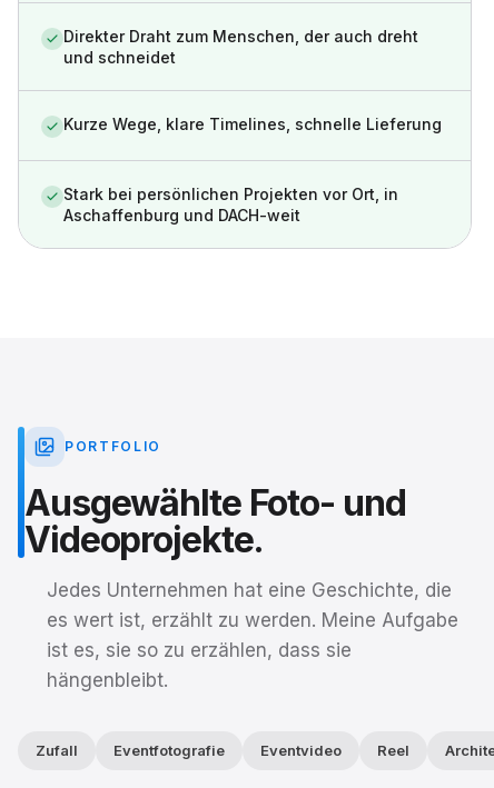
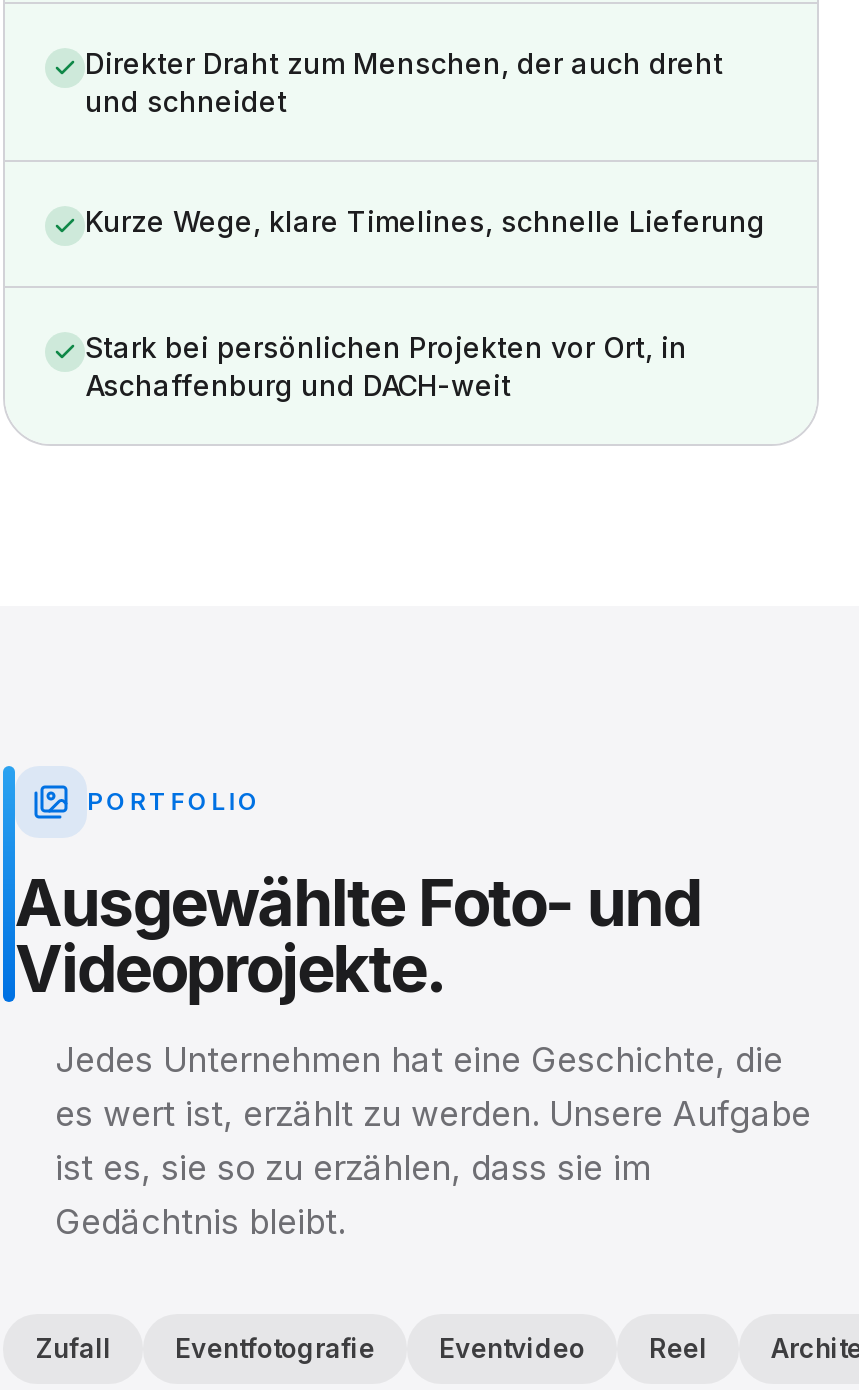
[47,609,458,691] es wert ist, erzählt zu werden. Meine Aufgabe | ist es, sie so zu erzählen, dass sie | hängenbleibt. -> [55,1094,811,1242] es wert ist, erzählt zu werden. Unsere Aufgabe | ist es, sie so zu erzählen, dass sie im | Gedächtnis bleibt.

